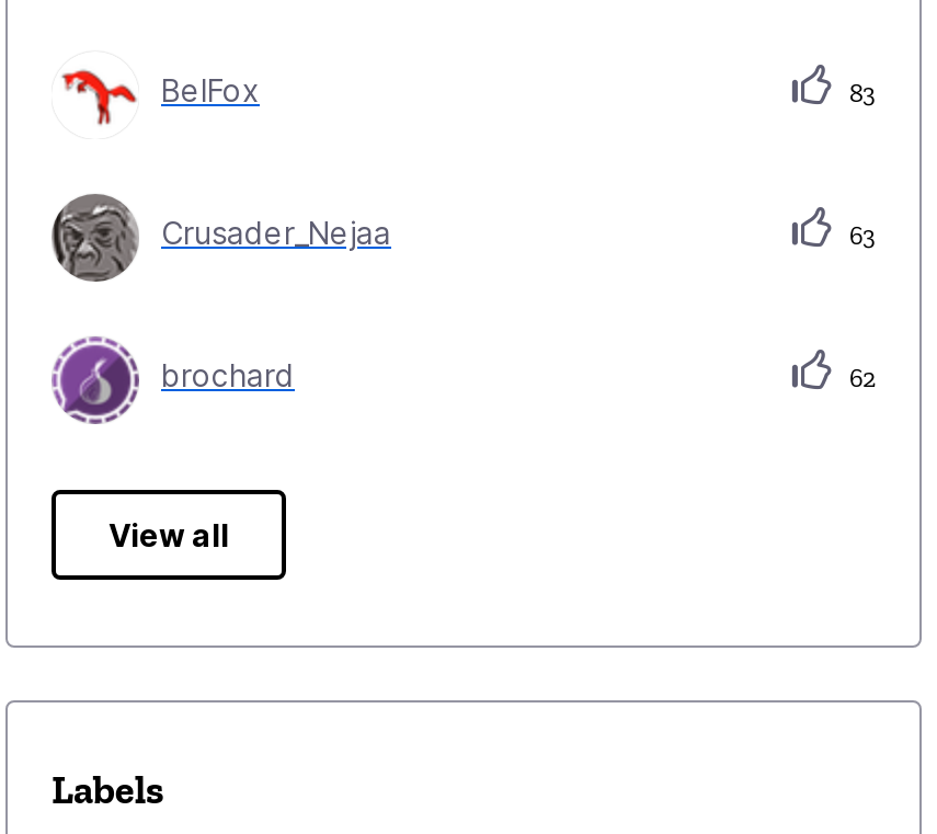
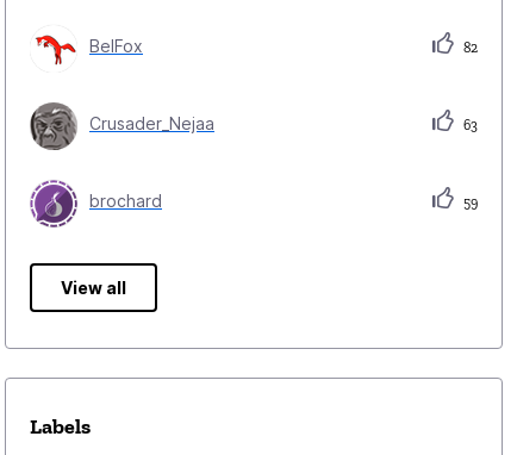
[843,78,876,108] 83 -> [460,39,478,56] 82
[843,363,876,393] 62 -> [460,194,478,211] 59

